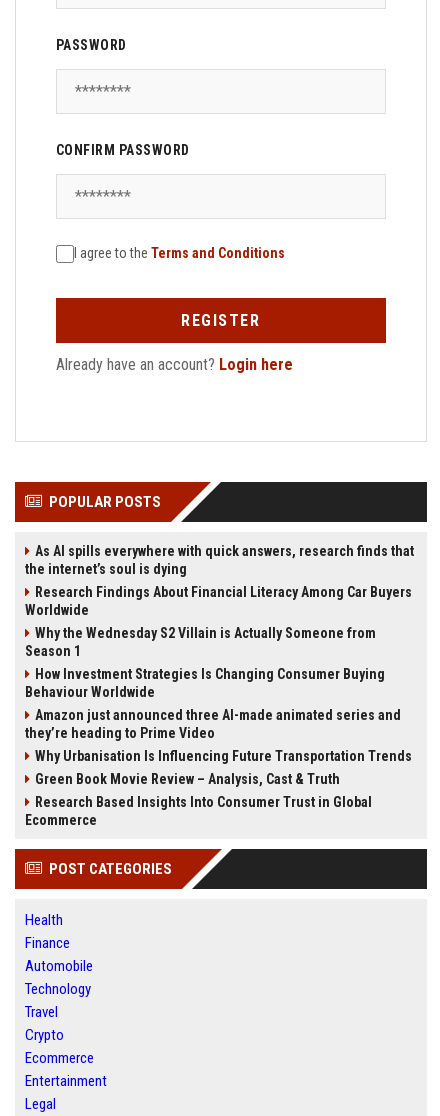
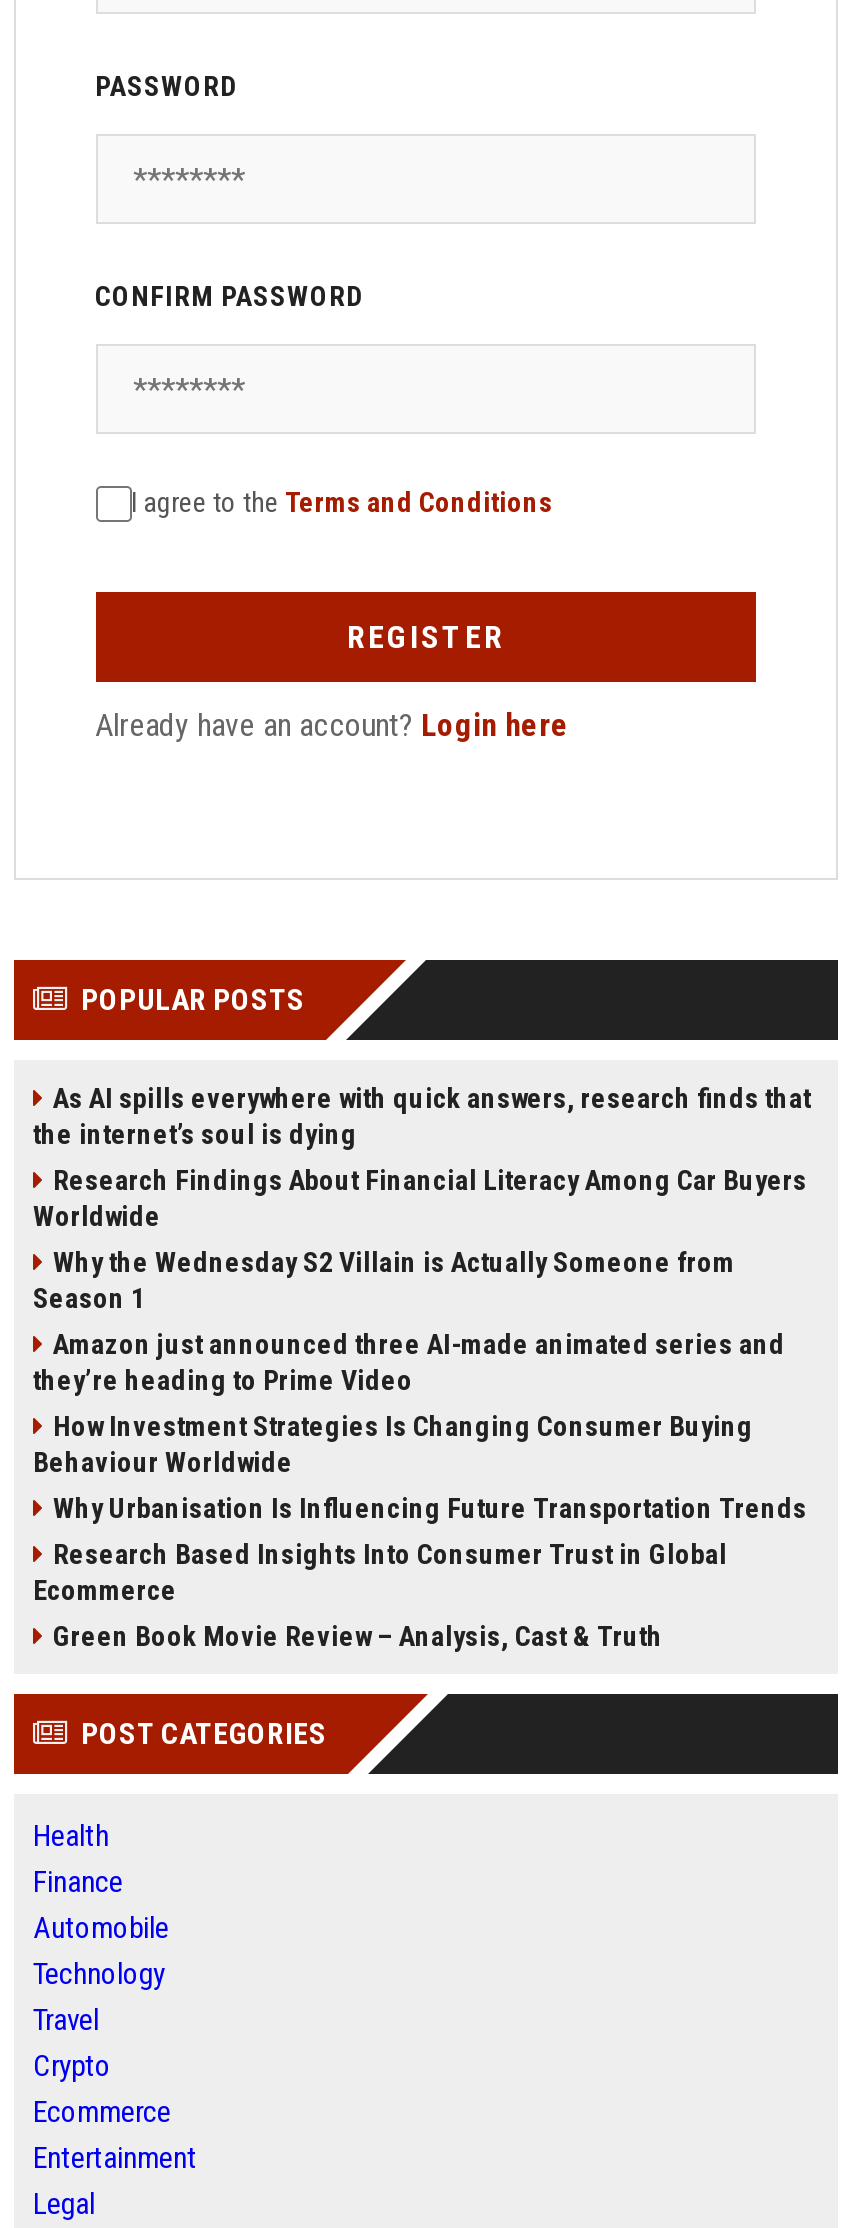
moved [24,666,384,700] -> [33,1410,753,1478]: How Investment Strategies Is Changing Consumer Buying | Behaviour Worldwide
moved [24,707,400,741] -> [33,1328,785,1396]: Amazon just announced three AI-made animated series and | they’re heading to Prime Video
moved [34,771,339,787] -> [53,1620,663,1652]: Green Book Movie Review – Analysis, Cast & Truth
moved [24,794,371,828] -> [33,1538,727,1606]: Research Based Insights Into Consumer Trust in Global | Ecommerce

